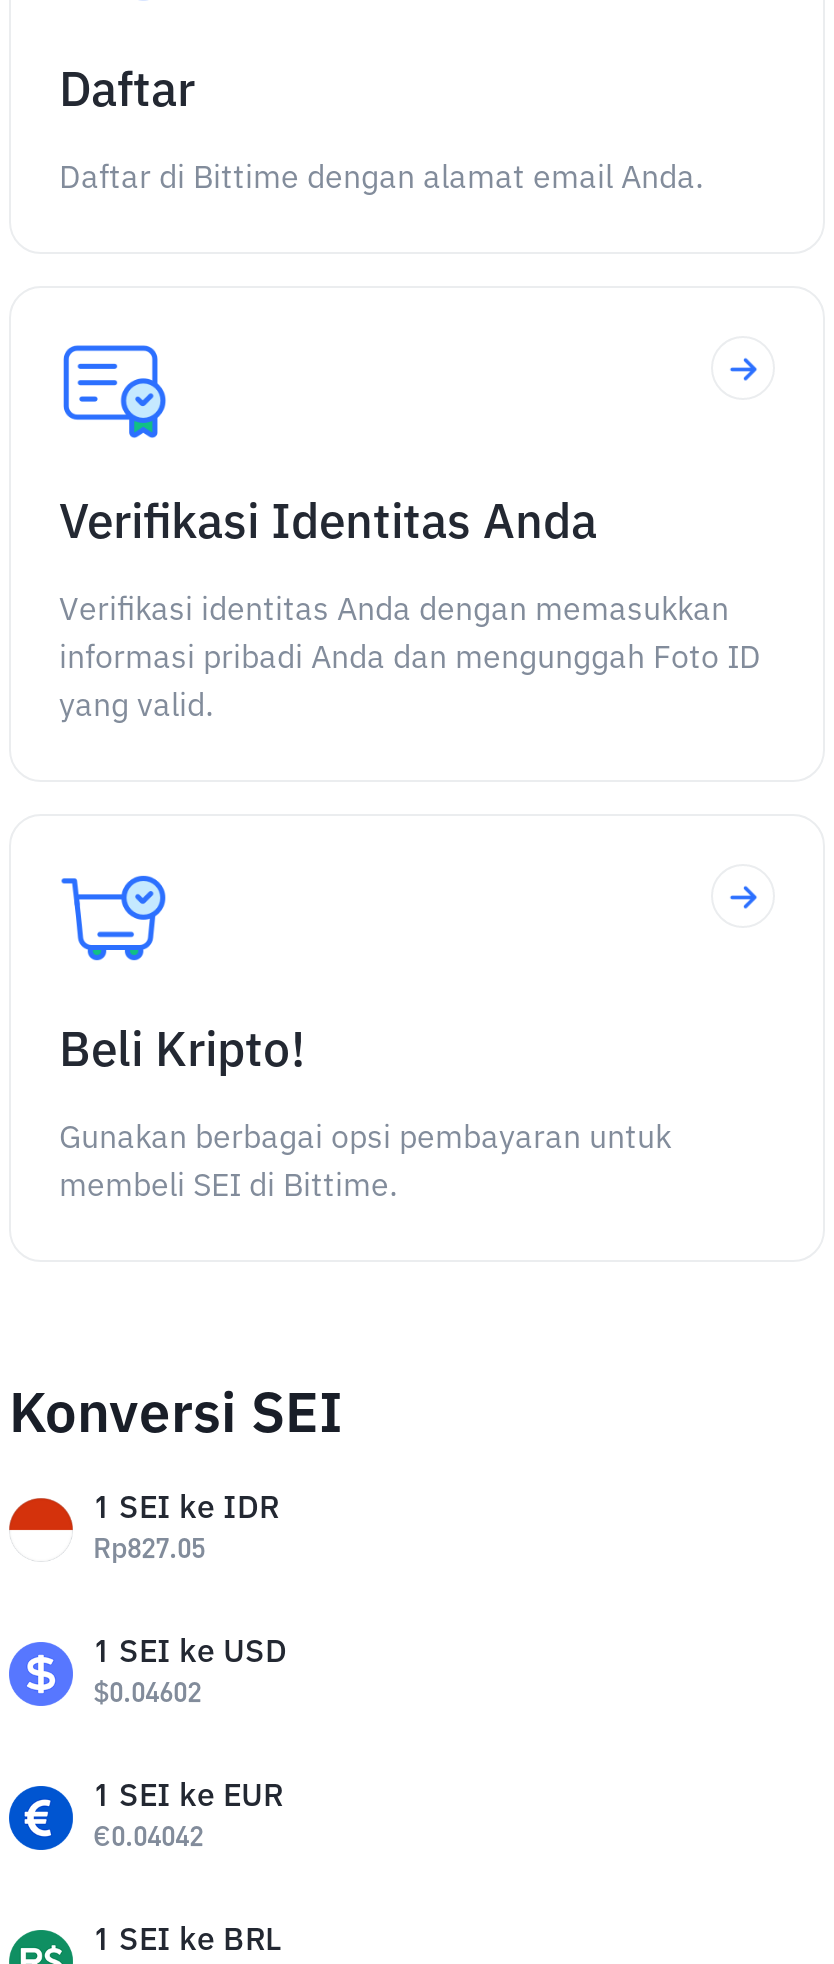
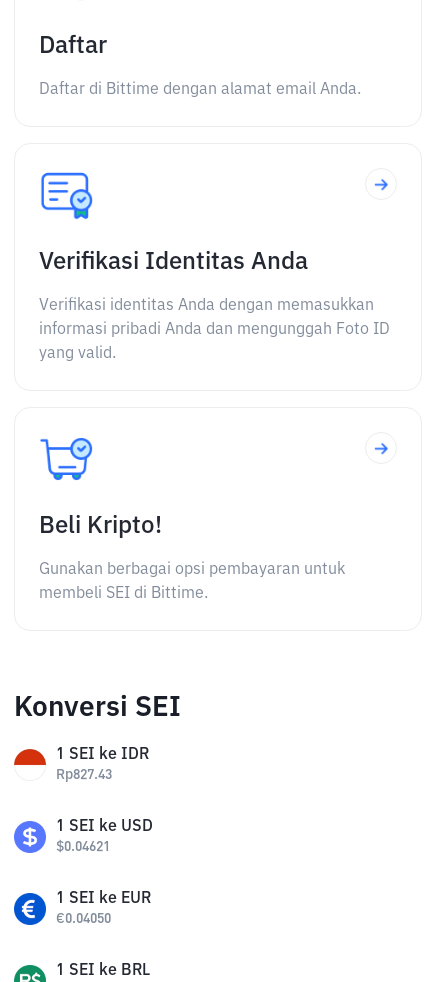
[93,1536,205,1564] Rp827.05 -> [56,768,112,782] Rp827.43
[93,1680,201,1708] $0.04602 -> [56,840,110,854] $0.04621
[93,1824,203,1852] €0.04042 -> [56,912,111,926] €0.04050

